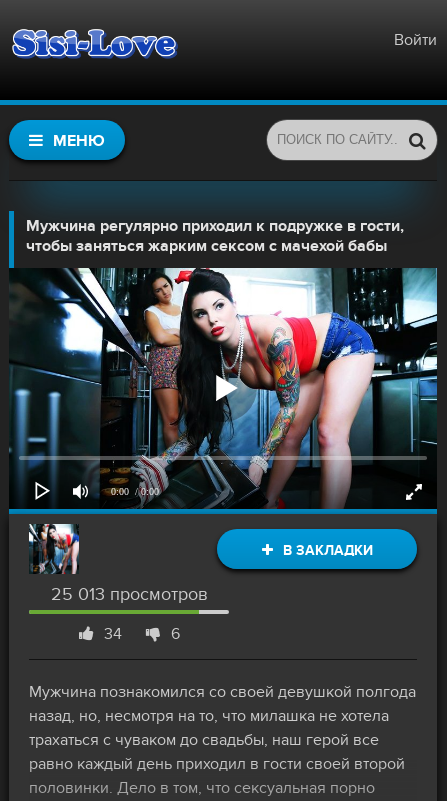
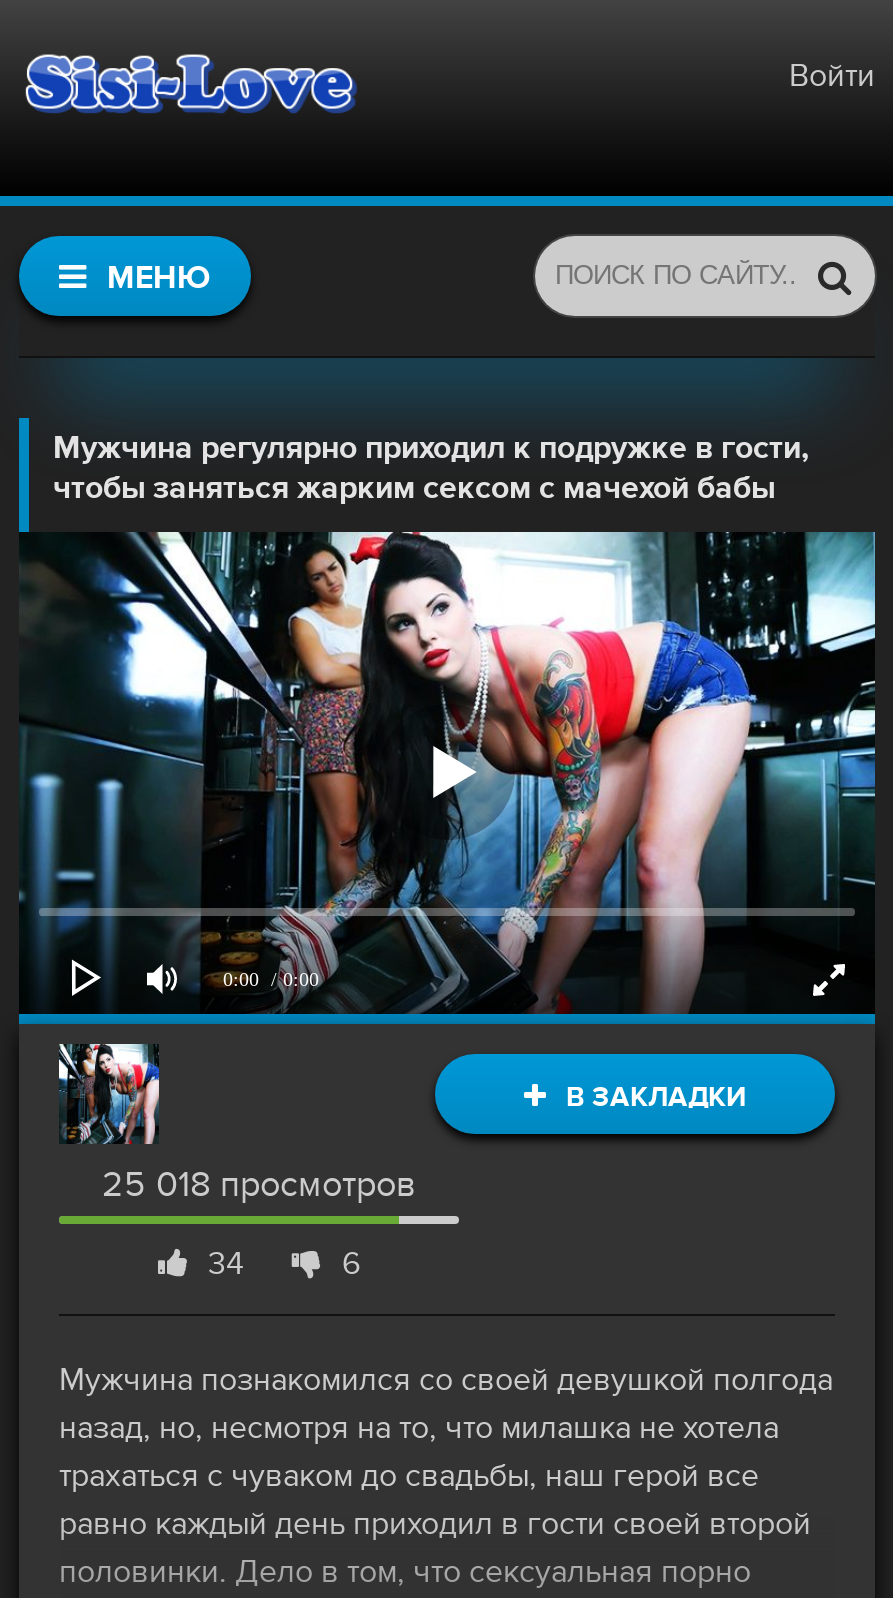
[50,584,207,605] 25 013 просмотров -> [102,1164,416,1206] 25 018 просмотров

